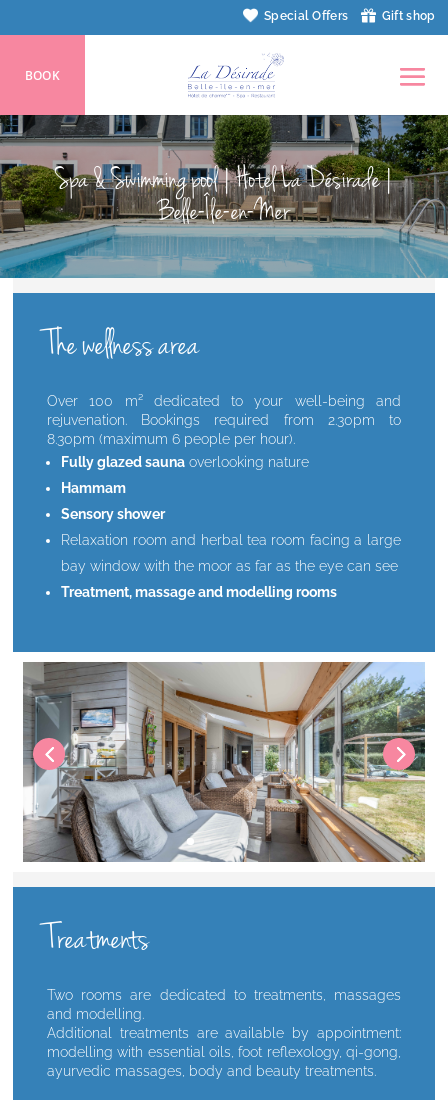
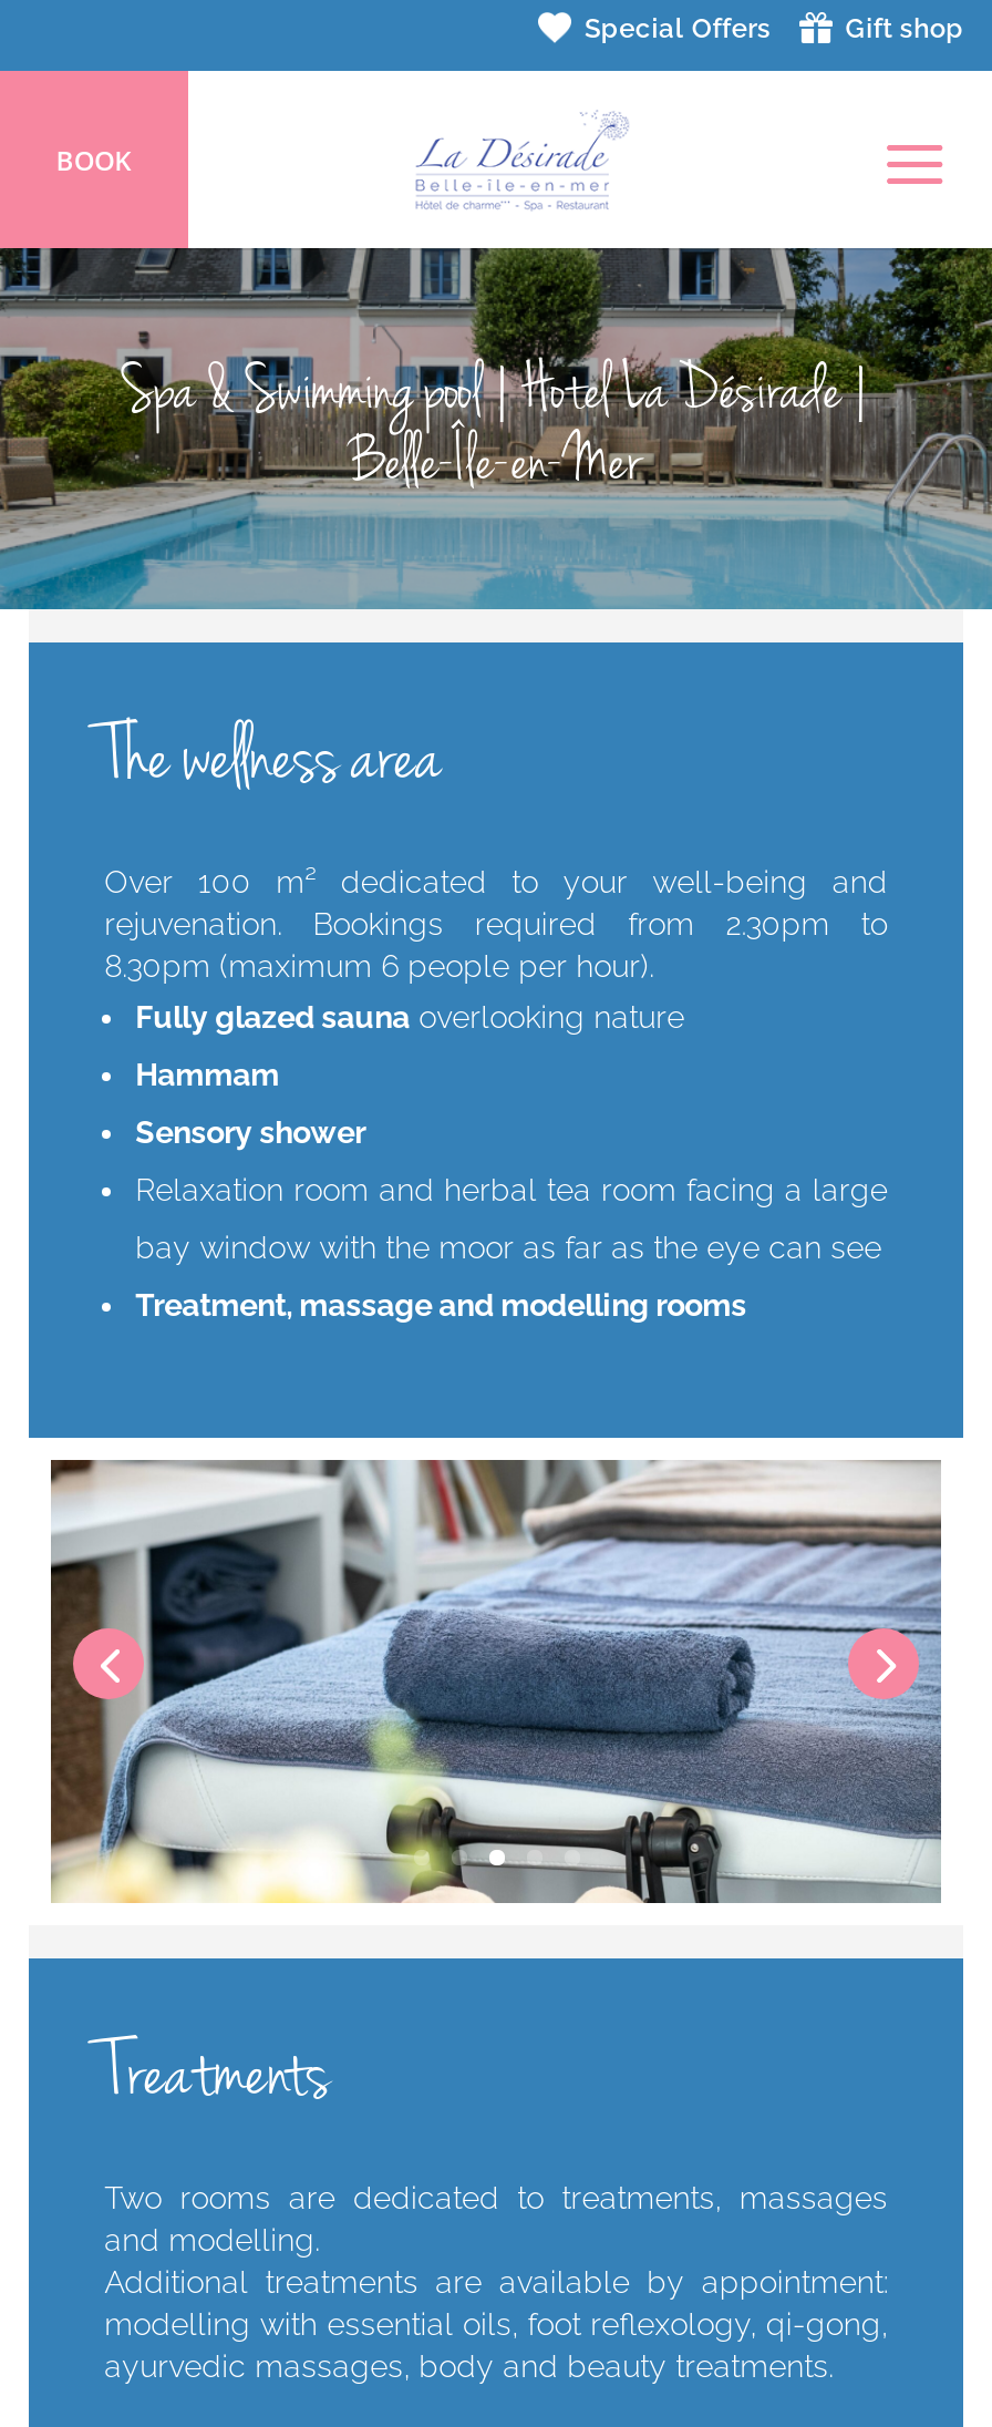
[22,662,426,863] [image] -> [49,1460,943,1905] [image]

